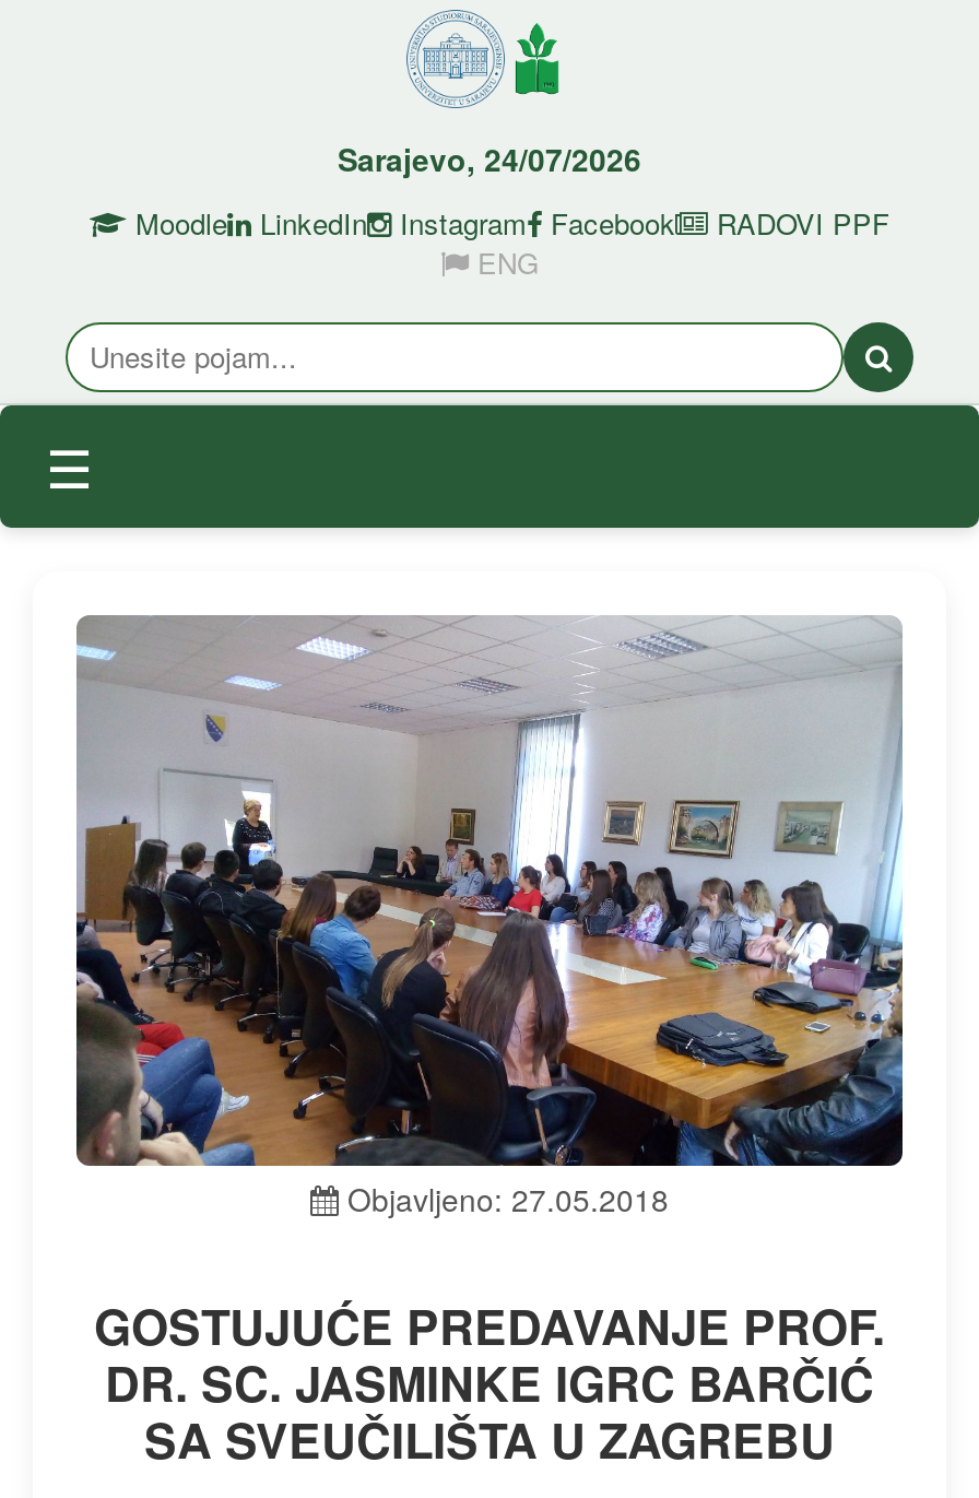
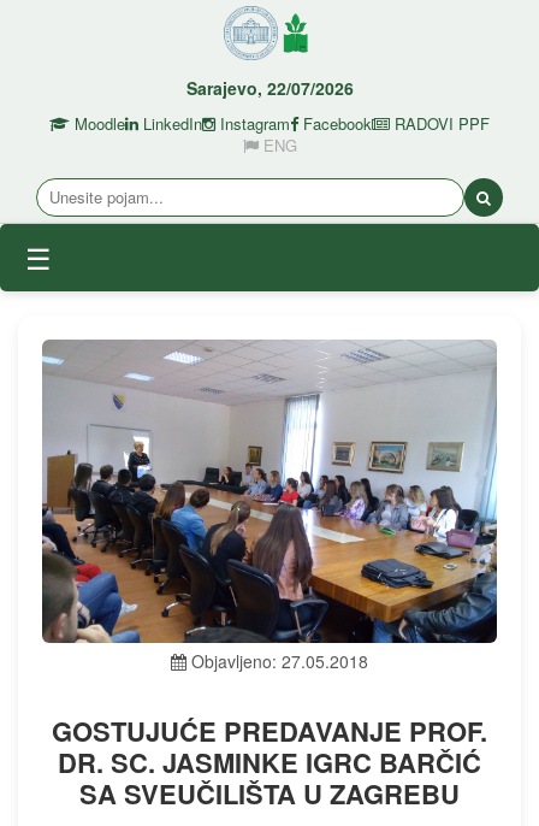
[338,137,641,180] Sarajevo, 24/07/2026 -> [186,76,353,100] Sarajevo, 22/07/2026

